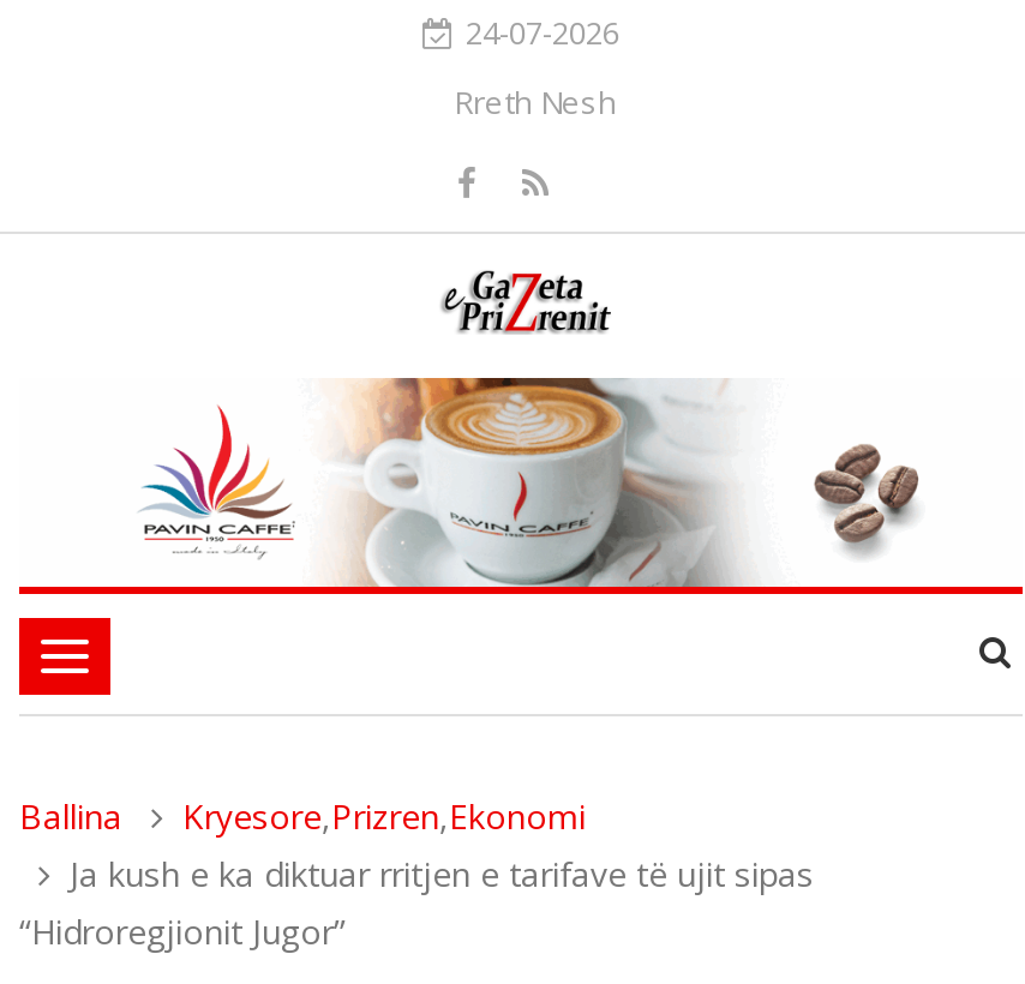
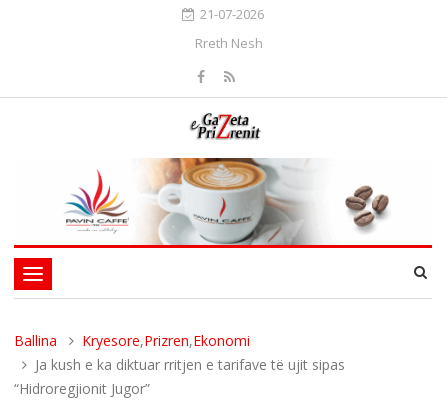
[466,11,619,54] 24-07-2026 -> [200,5,264,23] 21-07-2026

